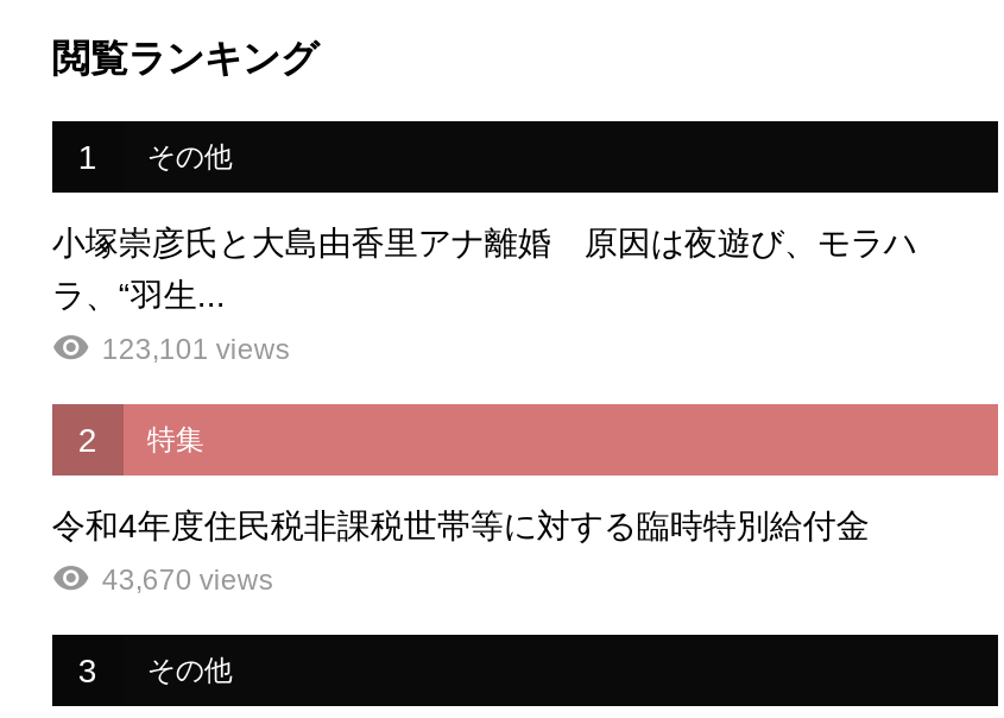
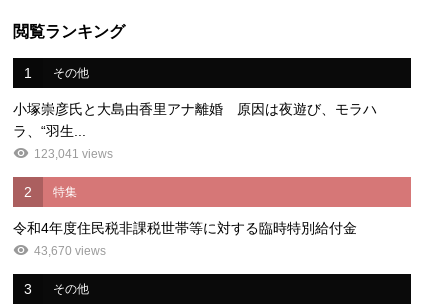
[102,332,290,365] 123,101 views -> [34,146,113,160] 123,041 views

